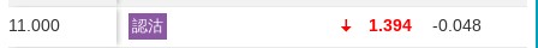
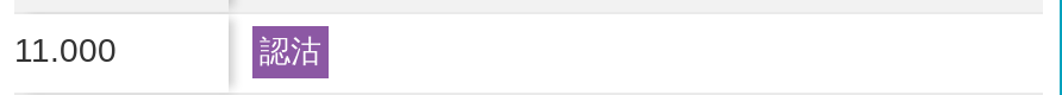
[369,16,482,35] 1.394 | -0.048 -> none

